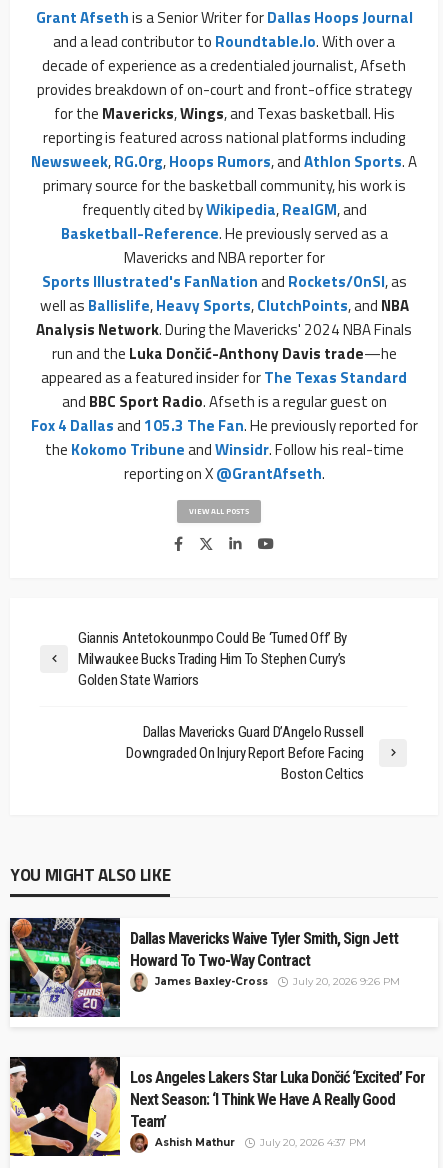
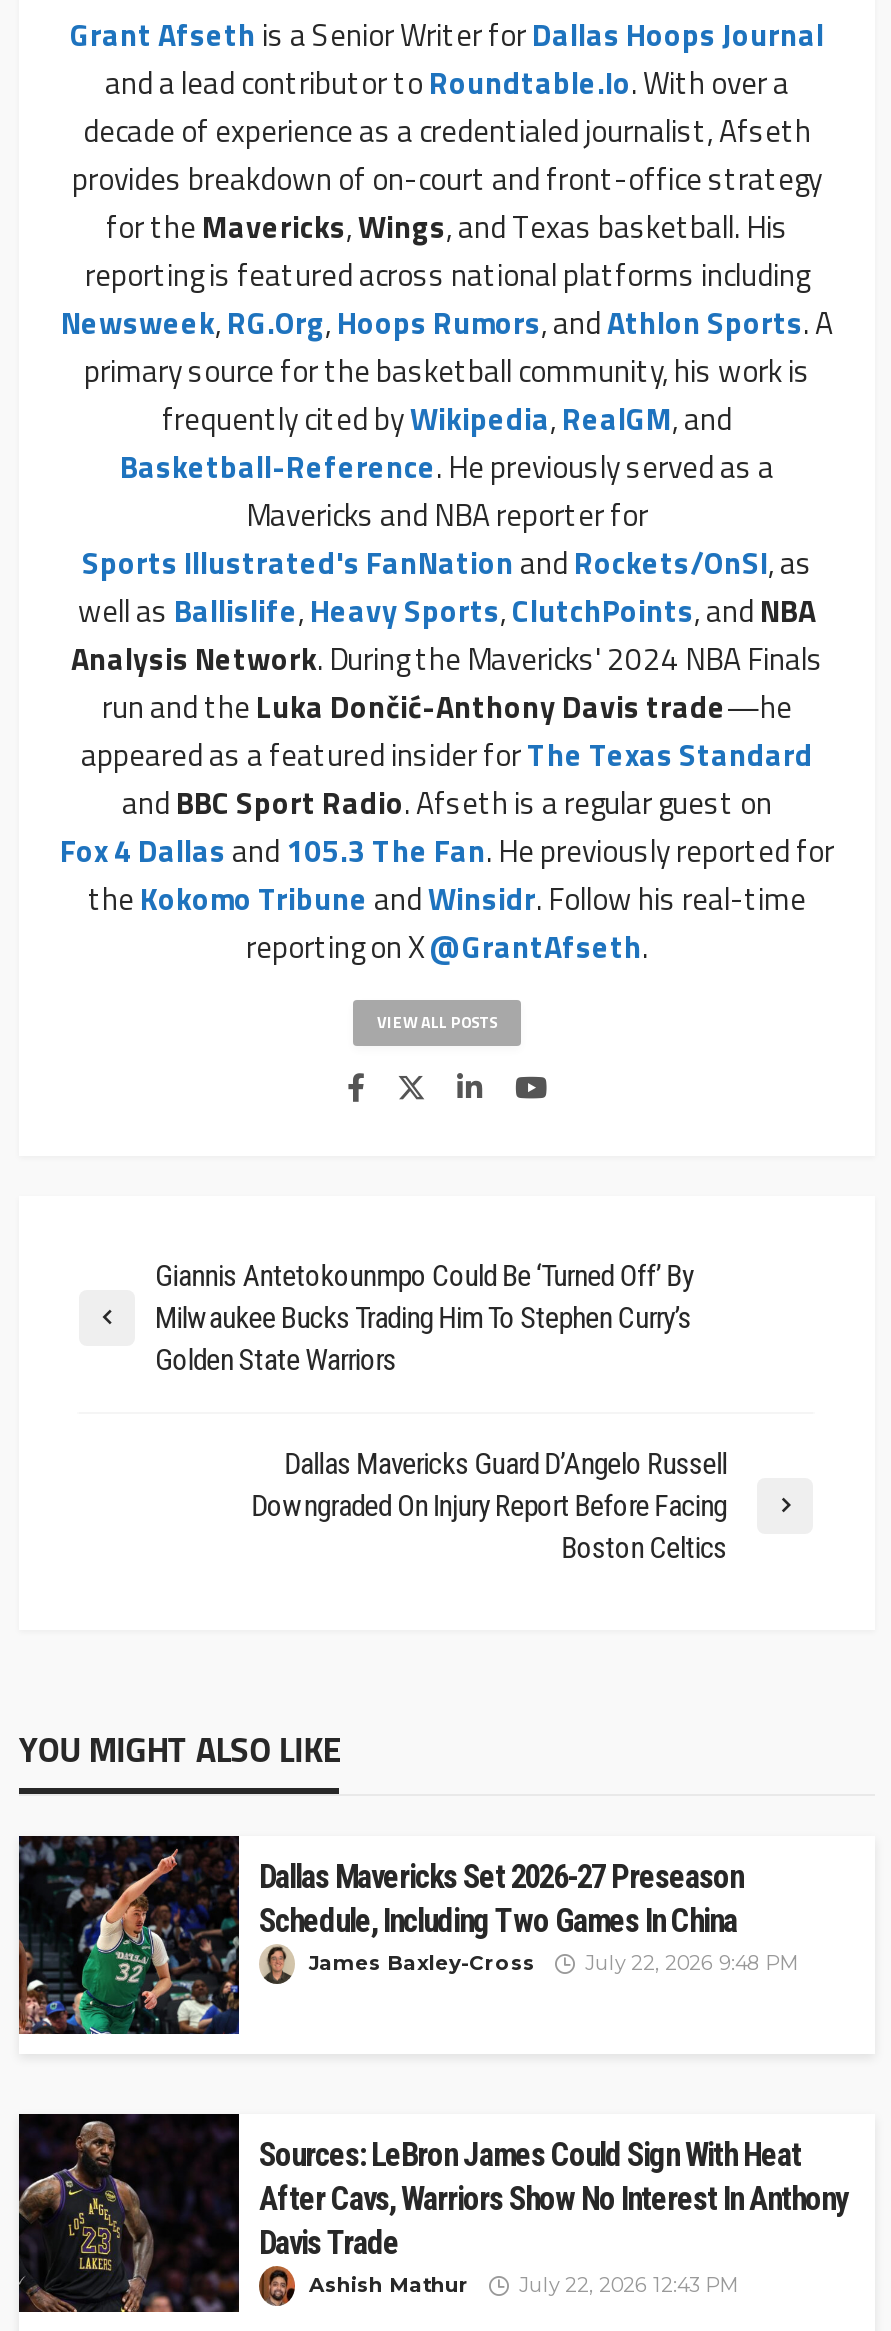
[9,917,398,1018] [image] | Dallas Mavericks Waive Tyler Smith, Sign Jett | Howard To Two-Way Contract -> [17,1834,743,2036] [image] | Dallas Mavericks Set 2026-27 Preseason | Schedule, Including Two Games In China
[155,975,400,988] James Baxley-Cross July 20, 2026 9:26 PM -> [309,1950,799,1976] James Baxley-Cross July 22, 2026 9:48 PM
[9,1057,425,1157] [image] | Los Angeles Lakers Star Luka Dončić ‘Excited’ For | Next Season: ‘I Think We Have A Really Good | Team’ -> [17,2114,847,2314] [image] | Sources: LeBron James Could Sign With Heat | After Cavs, Warriors Show No Interest In Anthony | Davis Trade
[155,1136,366,1149] Ashish Mathur July 20, 2026 4:37 PM -> [309,2272,739,2298] Ashish Mathur July 22, 2026 12:43 PM

